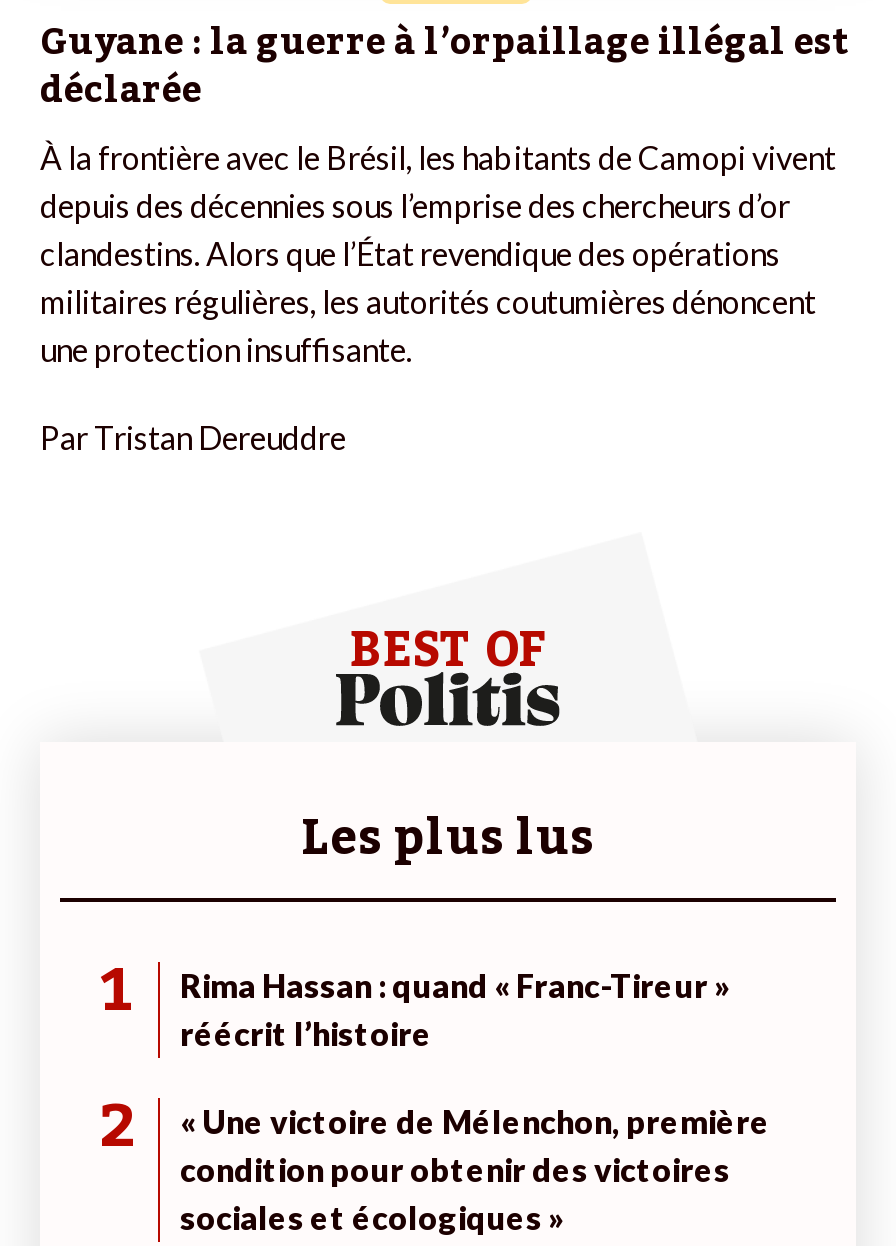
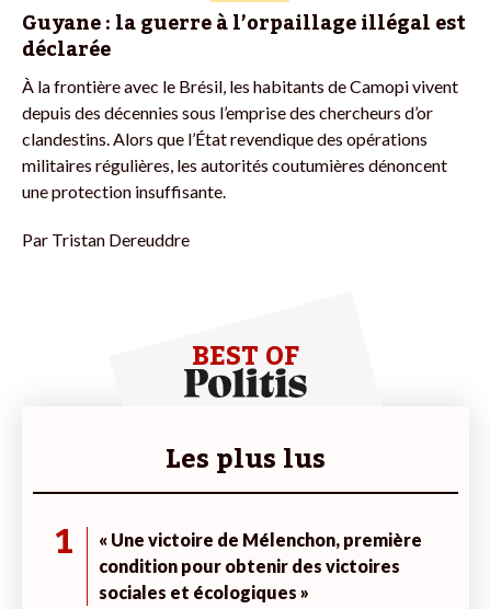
[100,965,730,1187] Rima Hassan : quand « Franc-Tireur » | réécrit l’histoire | 2 -> none

